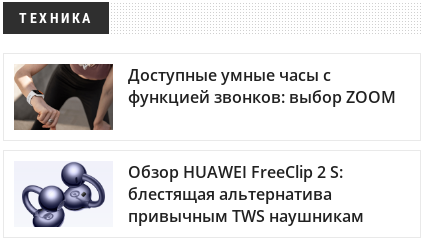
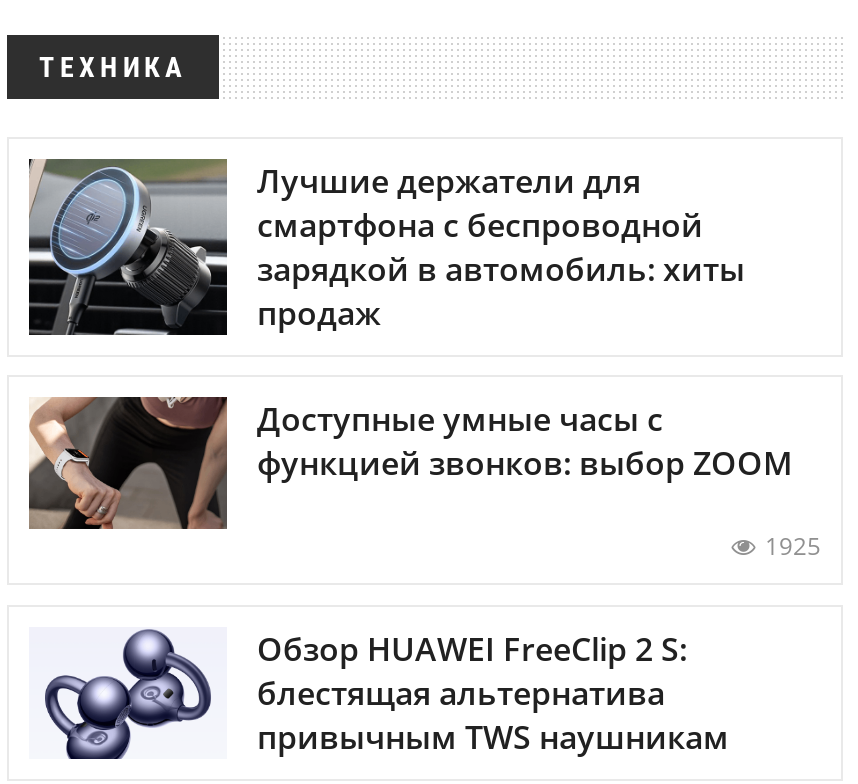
none -> [27,157,745,337] [image] | Лучшие держатели для | смартфона с беспроводной | зарядкой в автомобиль: хиты | продаж
none -> [765,530,821,564] 1925

